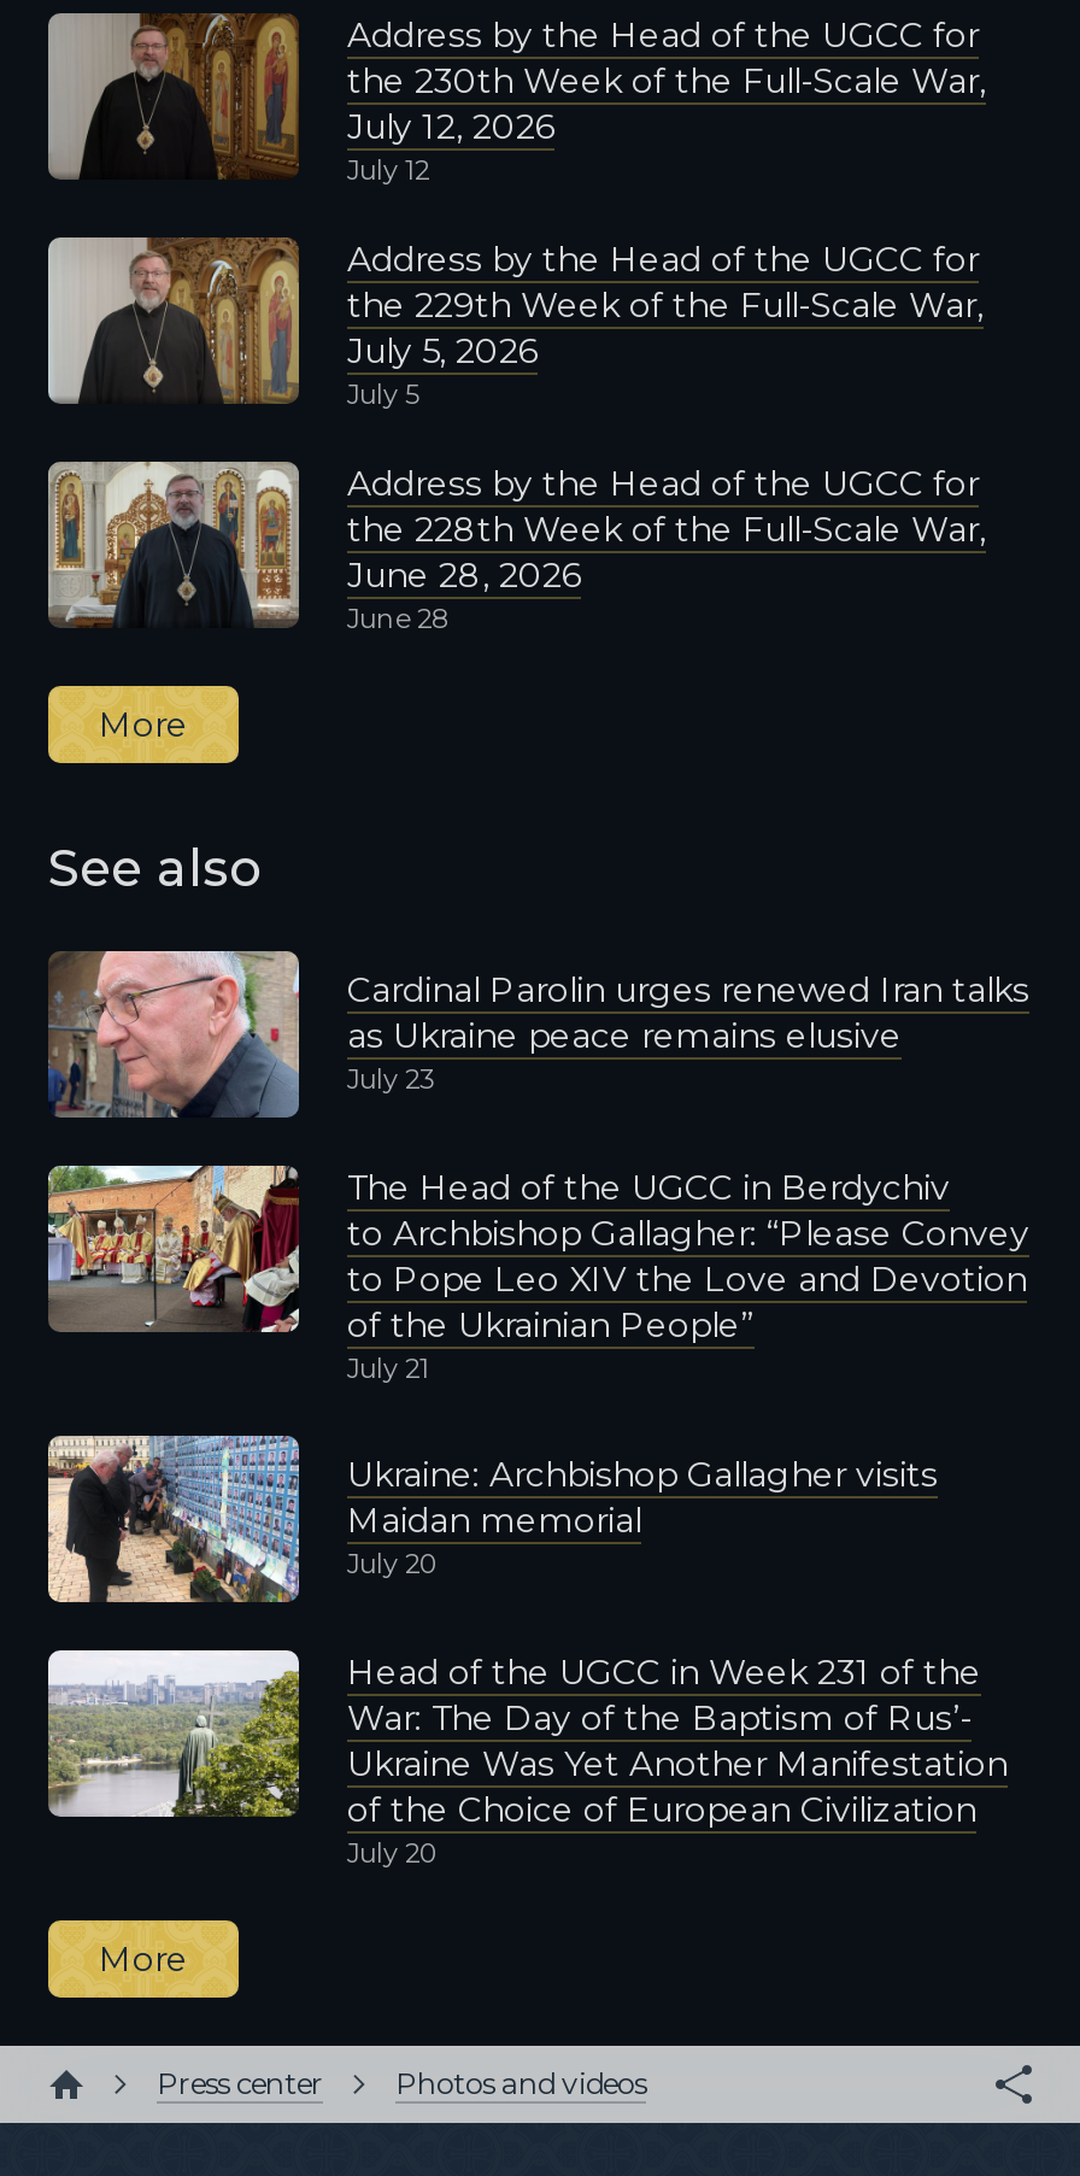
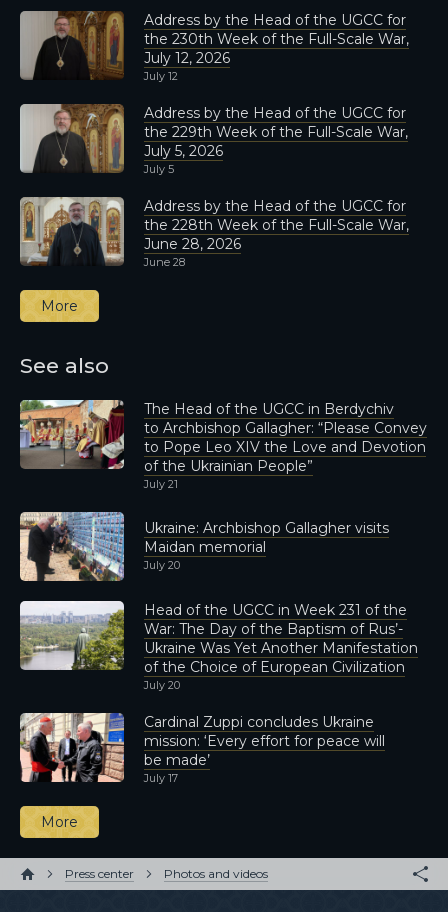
[48,949,1029,1118] [image] | Cardinal Parolin urges renewed Iran talks | as Ukraine peace remains elusive | July 23 -> none
moved [43,1161,1029,1870] -> [18,398,427,692]: [image] | The Head of the UGCC in Berdychiv | to Archbishop Gallagher: “Please Convey | ... | of the Choice of European Civilization | July 20
none -> [19,712,385,785] [image] | Cardinal Zuppi concludes Ukraine | mission: ‘Every effort for peace will | be made’ | July 17

